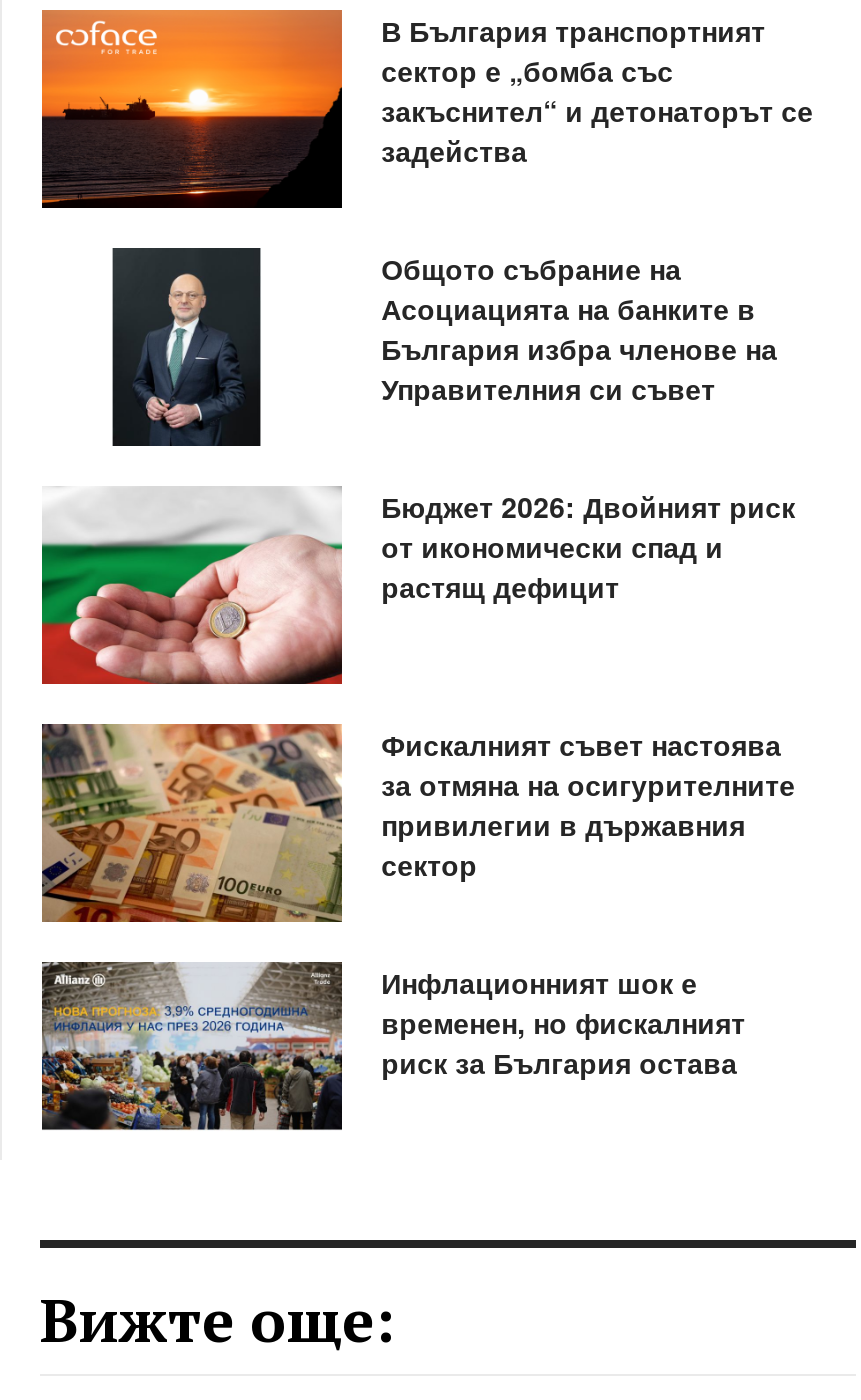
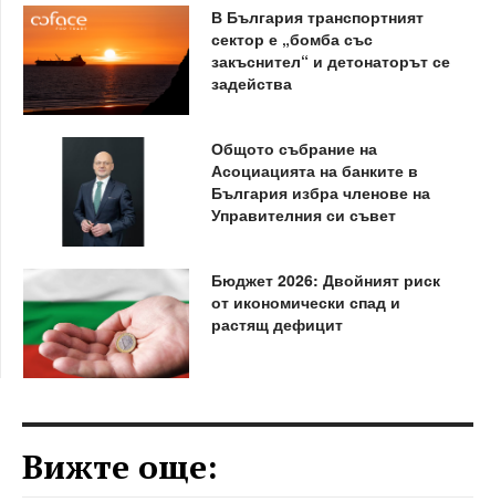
[40,722,795,1081] [image] | Фискалният съвет настоява | за отмяна на осигурителните | привилегии в държавния | сектор | Инфлационният шок е | временен, но фискалният | риск за България остава -> none
[40,960,344,1132] [image] -> none

